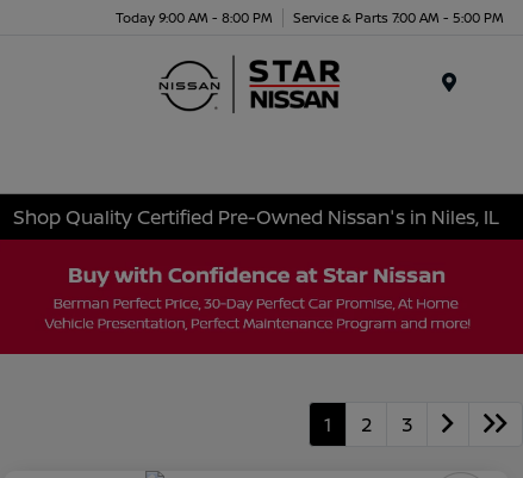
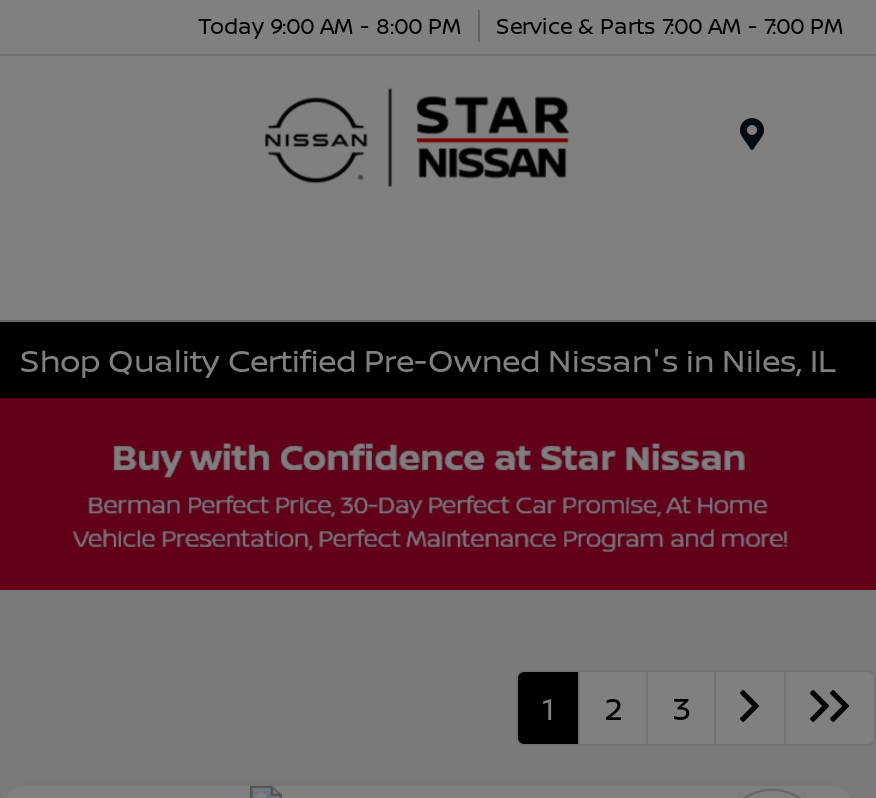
[293,8,504,26] Service & Parts 7:00 AM - 5:00 PM -> [496,9,844,39] Service & Parts 7:00 AM - 7:00 PM

